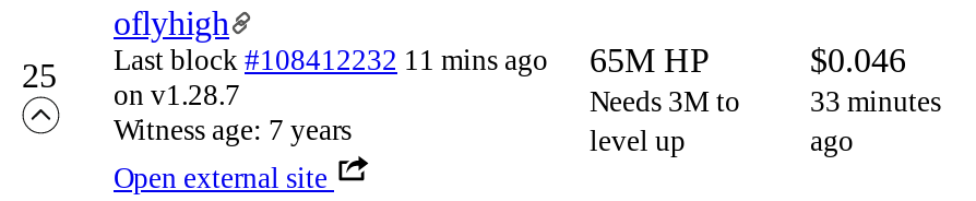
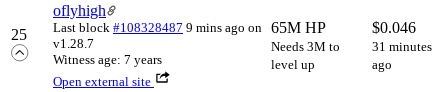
[114,44,548,112] Last block #108412232 11 mins ago | on v1.28.7 -> [53,20,262,51] Last block #108328487 9 mins ago on | v1.28.7
[810,86,941,119] 33 minutes -> [372,39,432,54] 31 minutes

